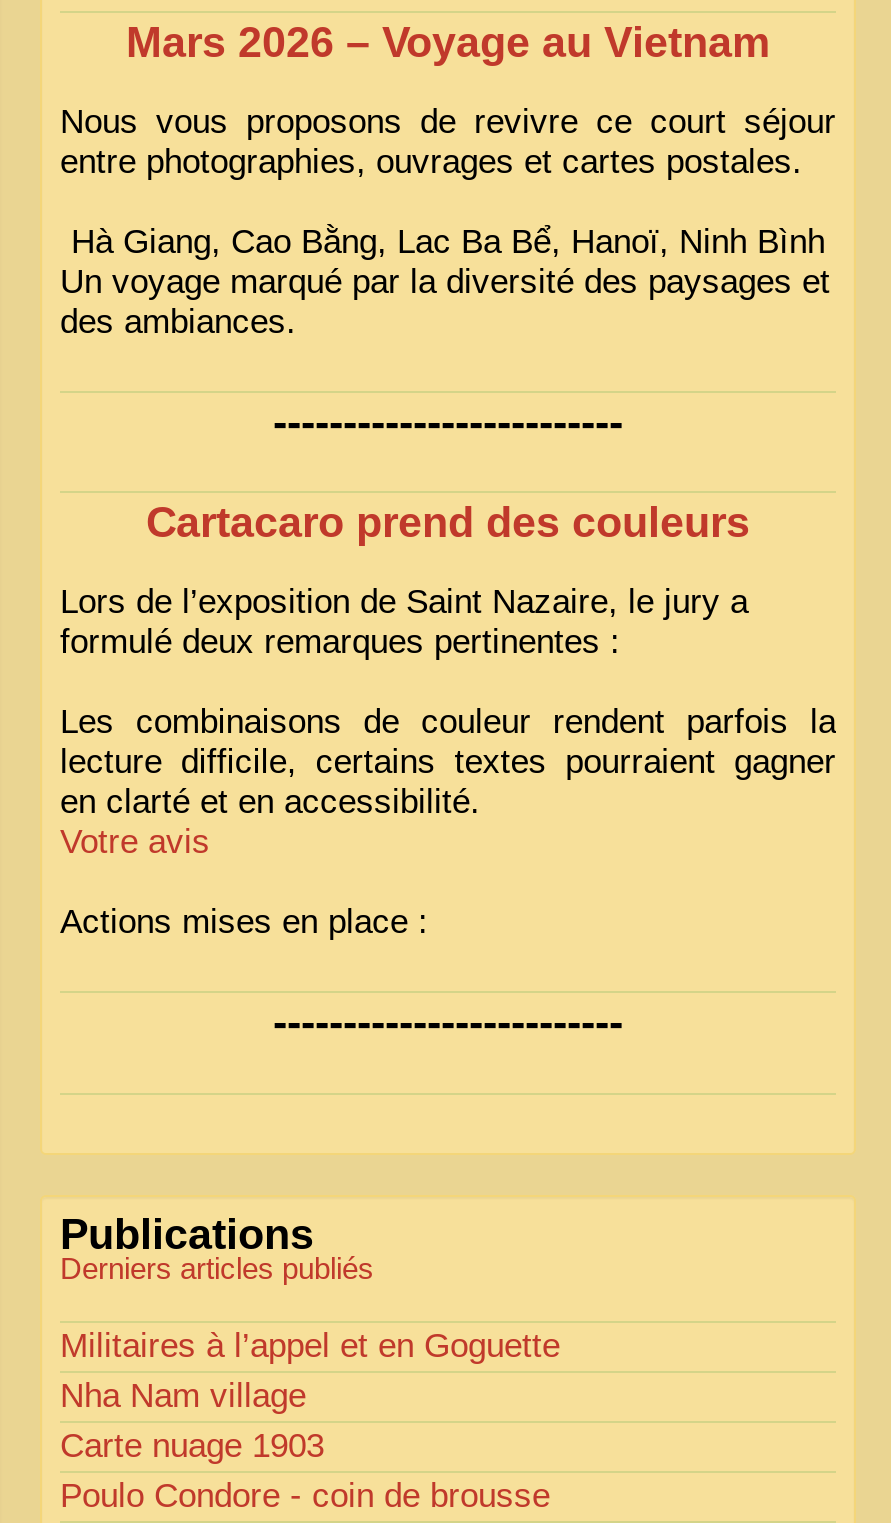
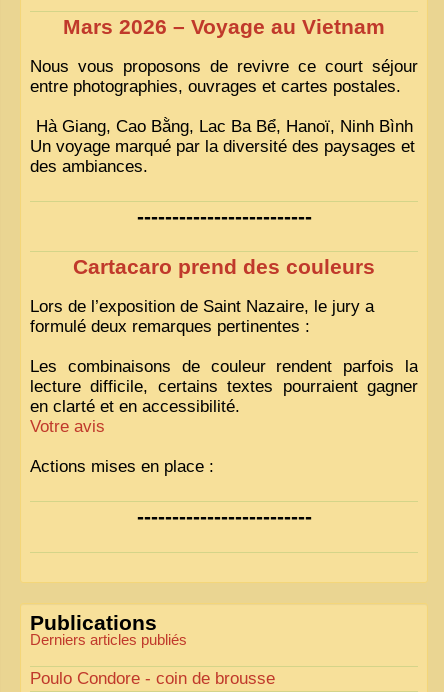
[60,1328,560,1466] Militaires à l’appel et en Goguette | Nha Nam village | Carte nuage 1903 -> none

